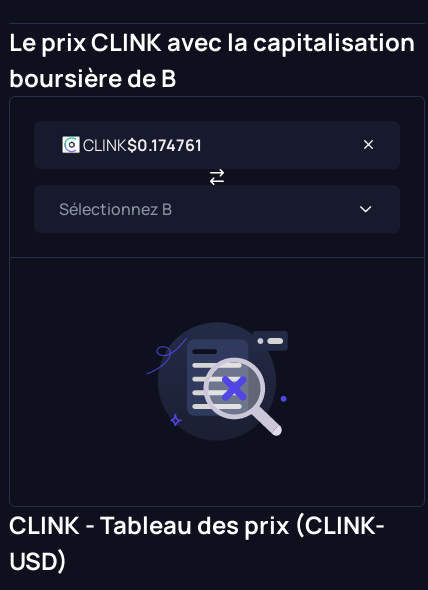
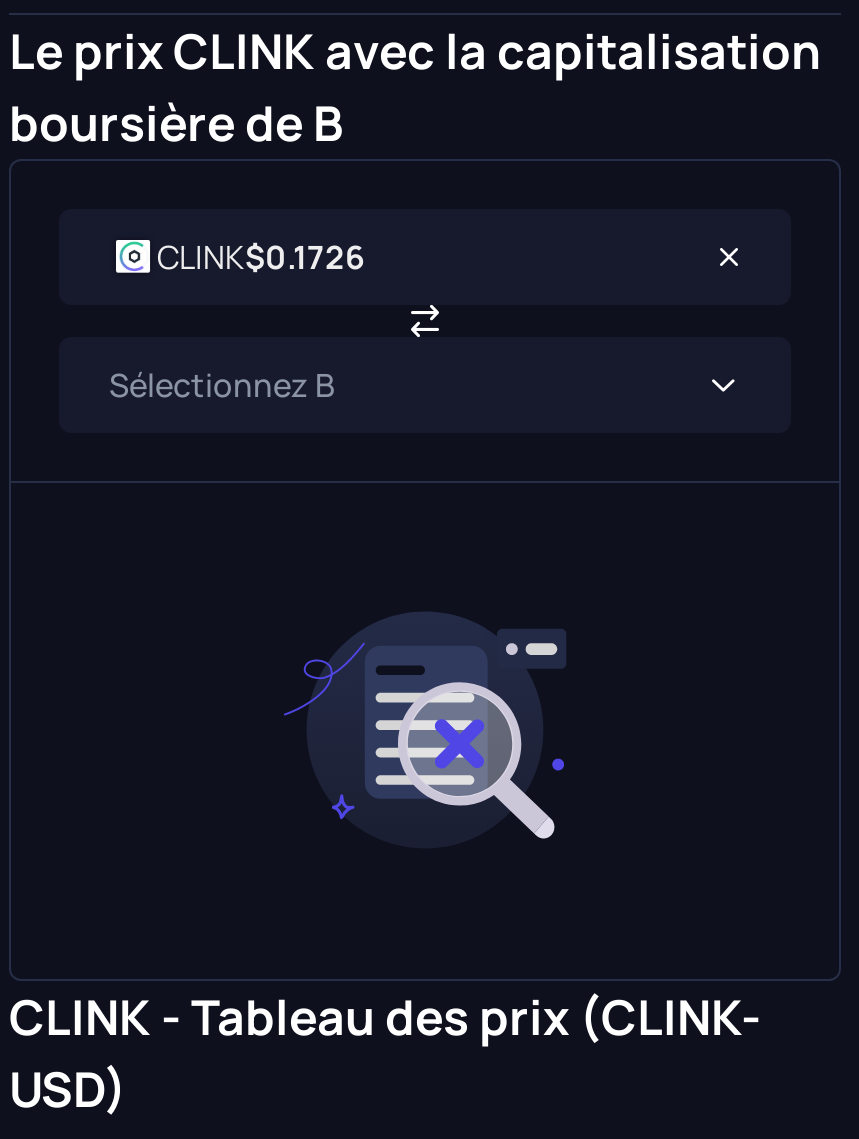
[83,134,202,156] CLINK$0.174761 -> [157,235,365,279] CLINK$0.1726

